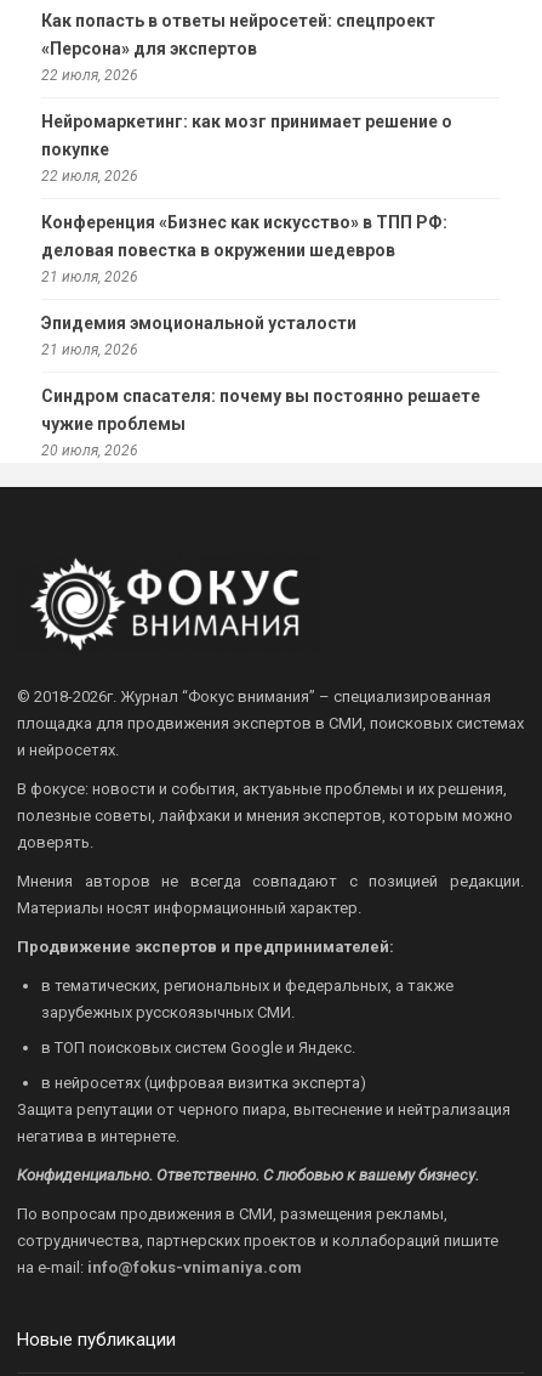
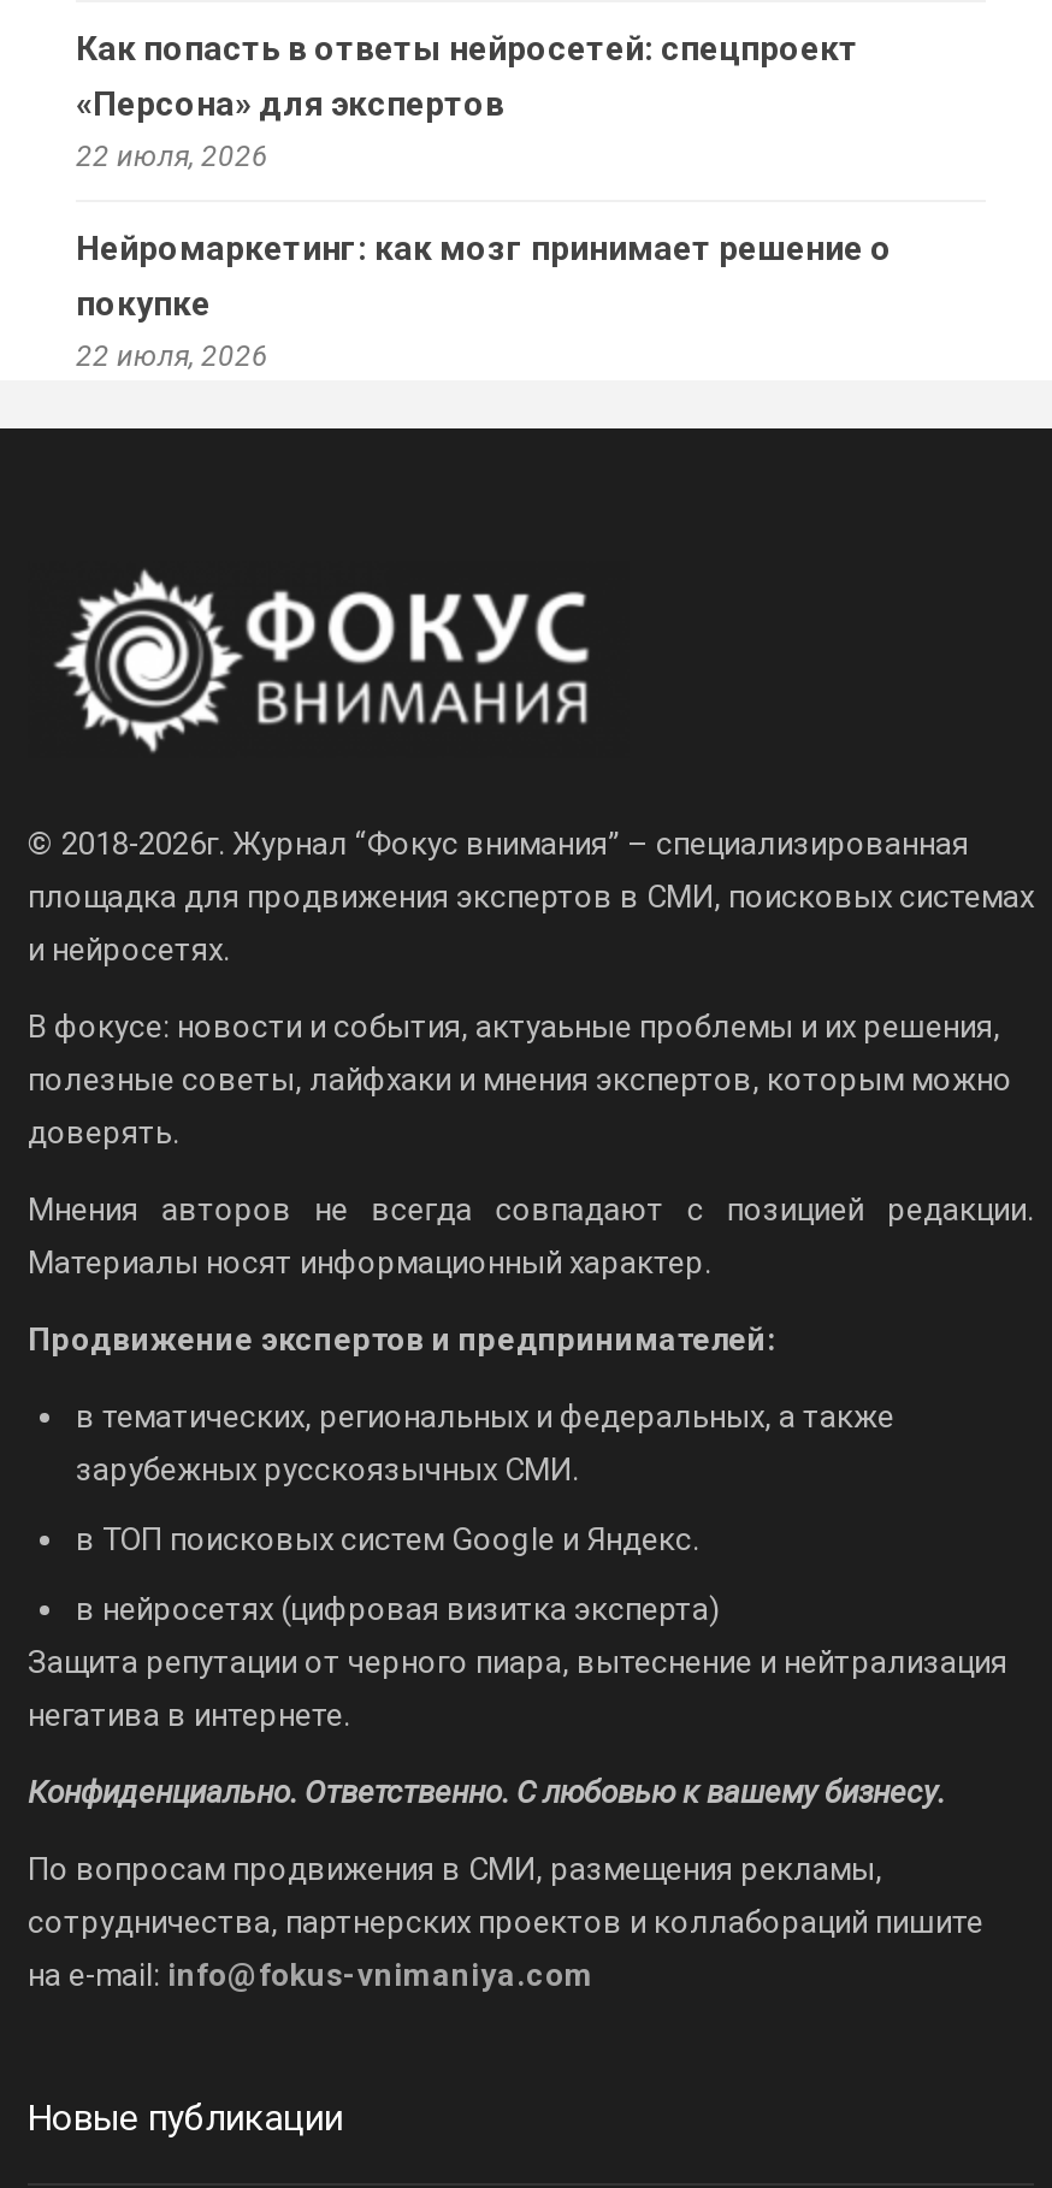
[41,213,480,459] Конференция «Бизнес как искусство» в ТПП РФ: | деловая повестка в окружении шедевров | 21 июля, 2026 | Эпидемия эмоциональной усталости | 21 июля, 2026 | Синдром спасателя: почему вы постоянно решаете | чужие проблемы | 20 июля, 2026 -> none

